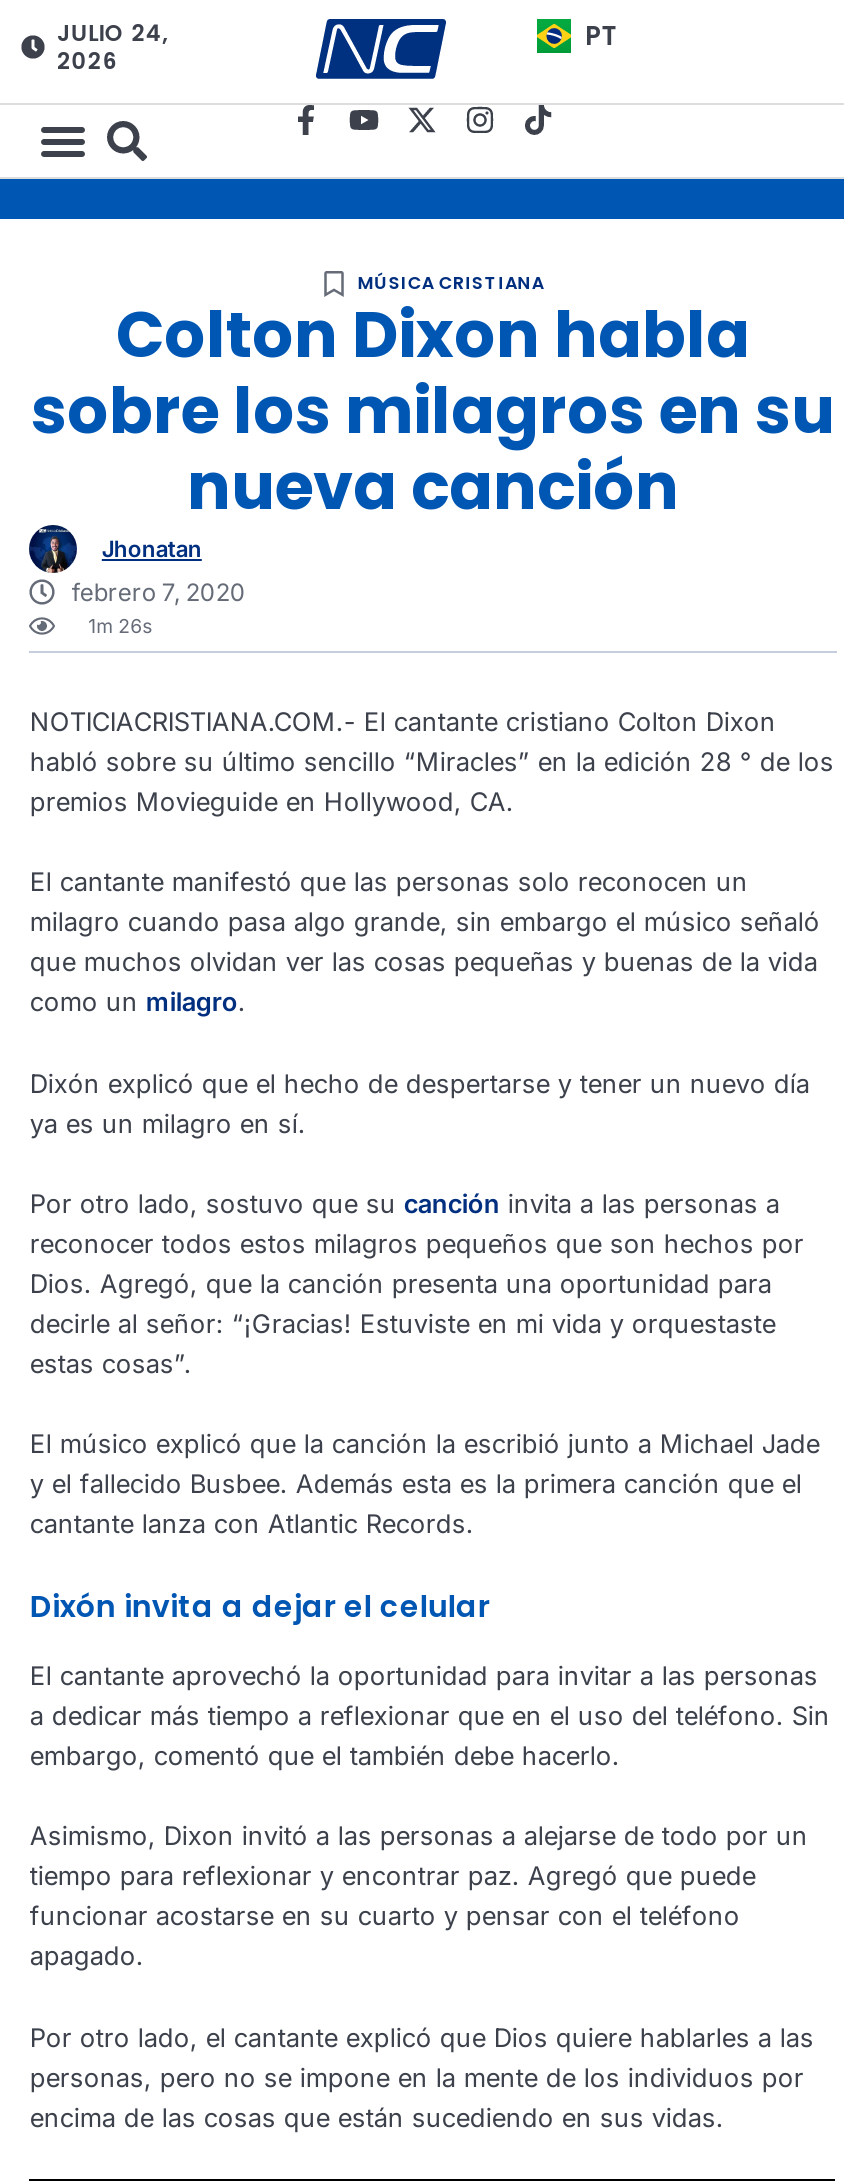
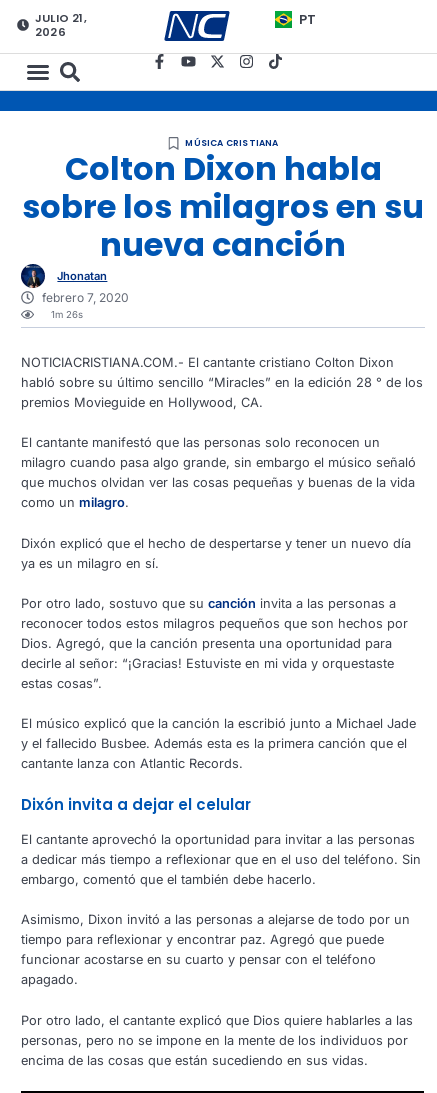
[57,17,169,49] JULIO 24, -> [35,10,87,26] JULIO 21,

